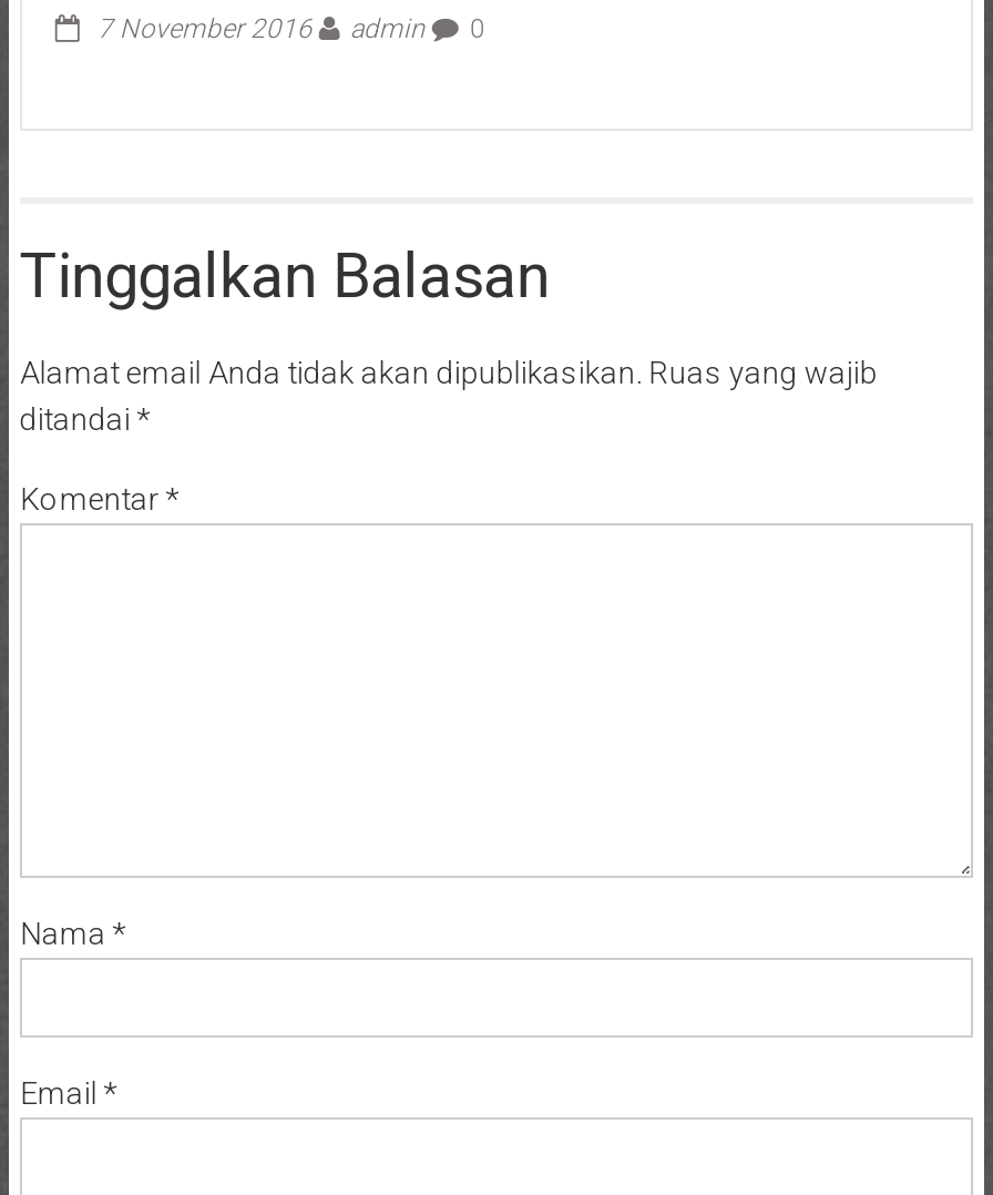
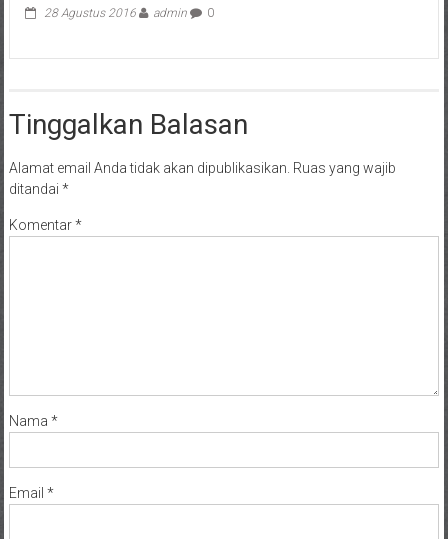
[97,13,485,44] 7 November 2016 admin 0 -> [44,6,214,20] 28 Agustus 2016 admin 0

